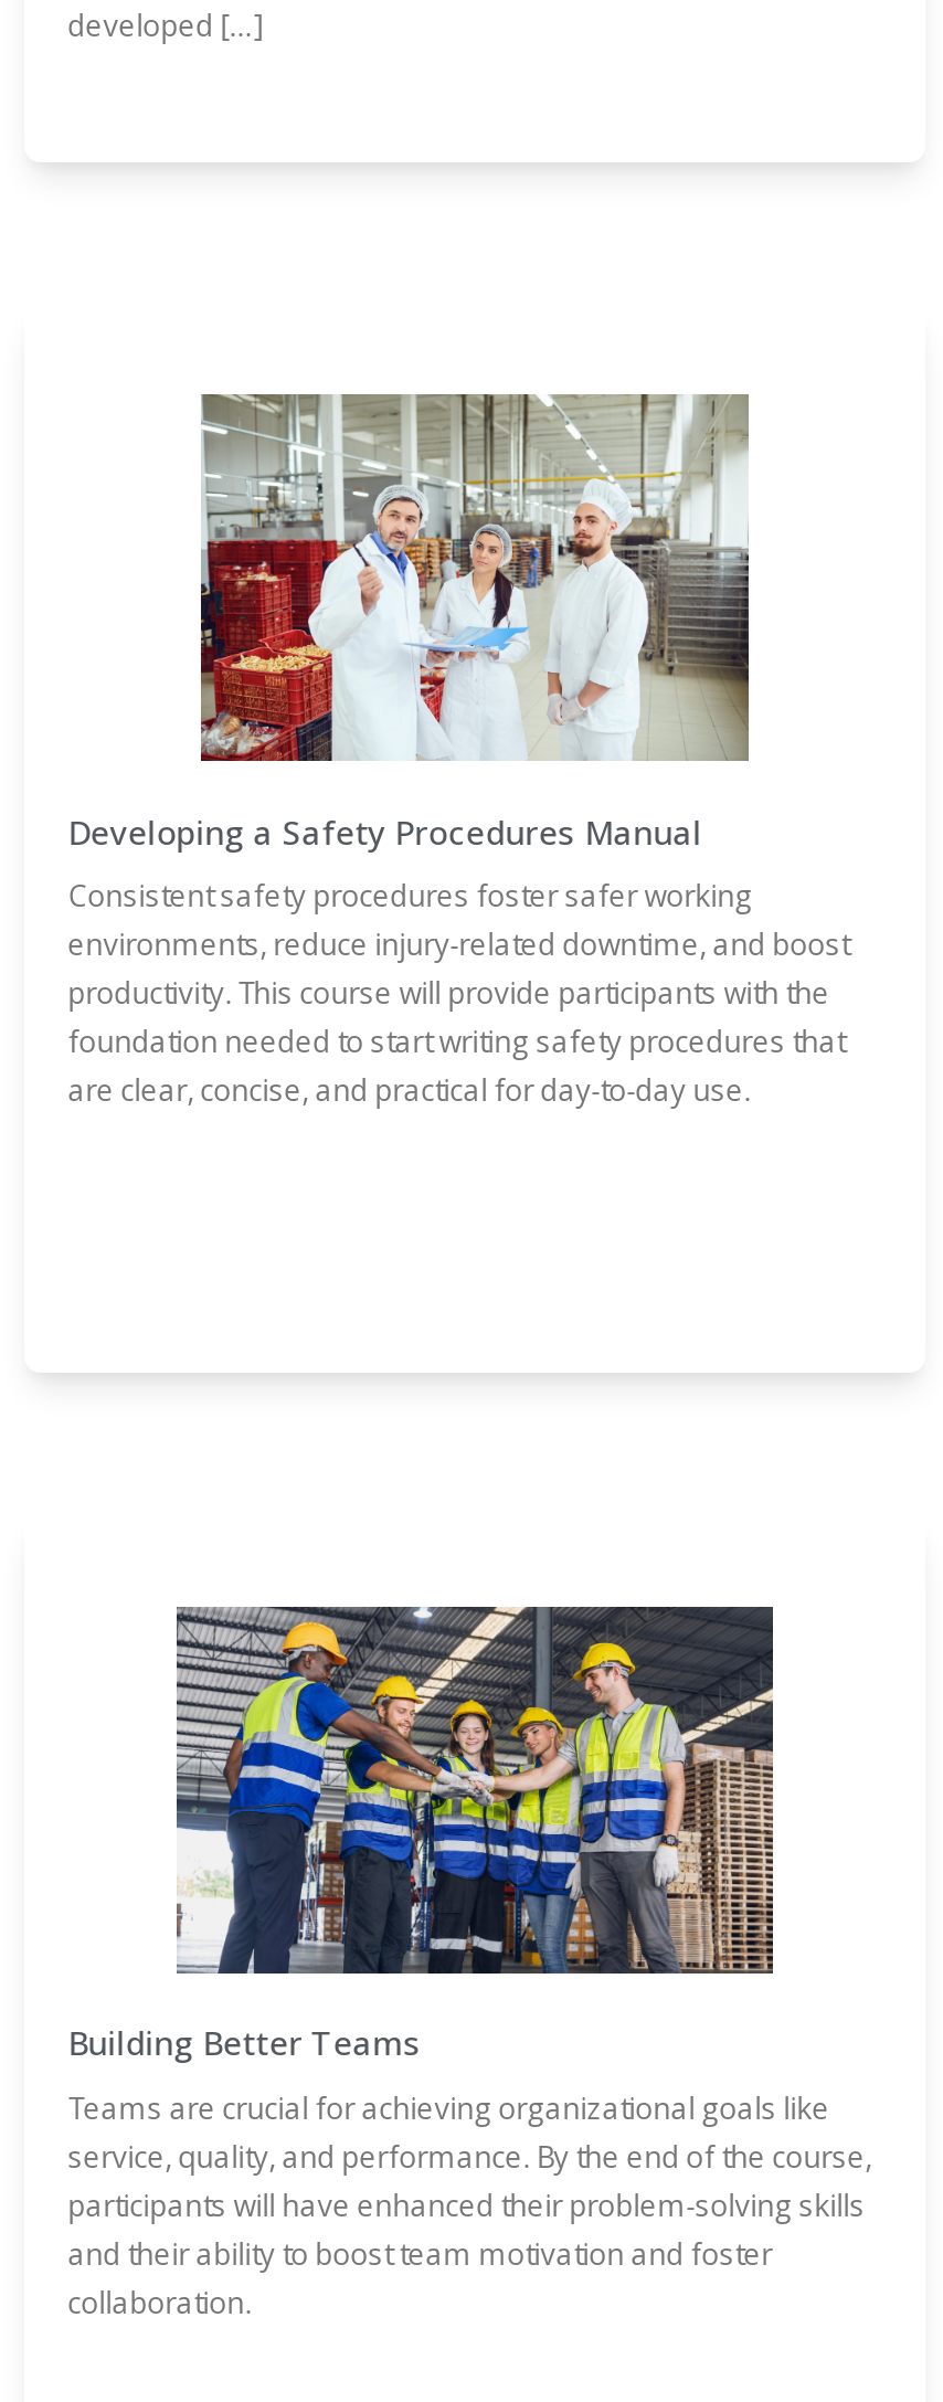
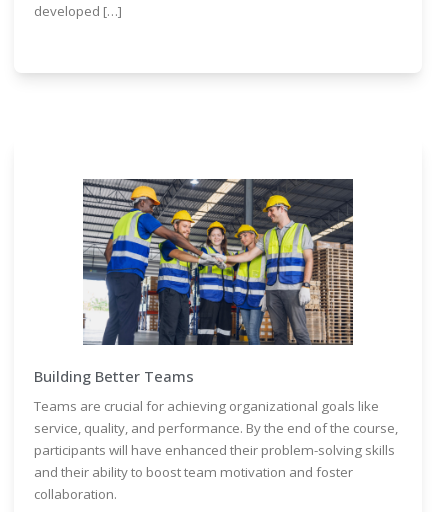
[68,393,850,1111] [image] | Developing a Safety Procedures Manual | Consistent safety procedures foster safer working | environments, reduce injury-related downtime, and boost | productivity. This course will provide participants with the | foundation needed to start writing safety procedures that | are clear, concise, and practical for day-to-day use. -> none

